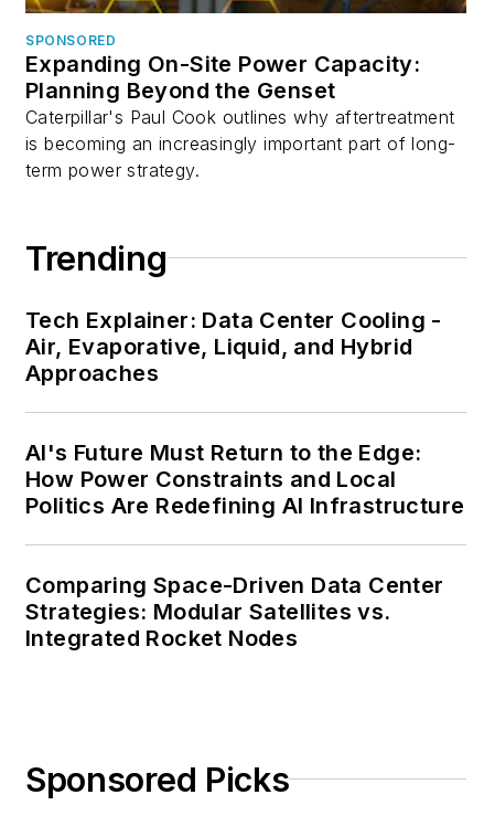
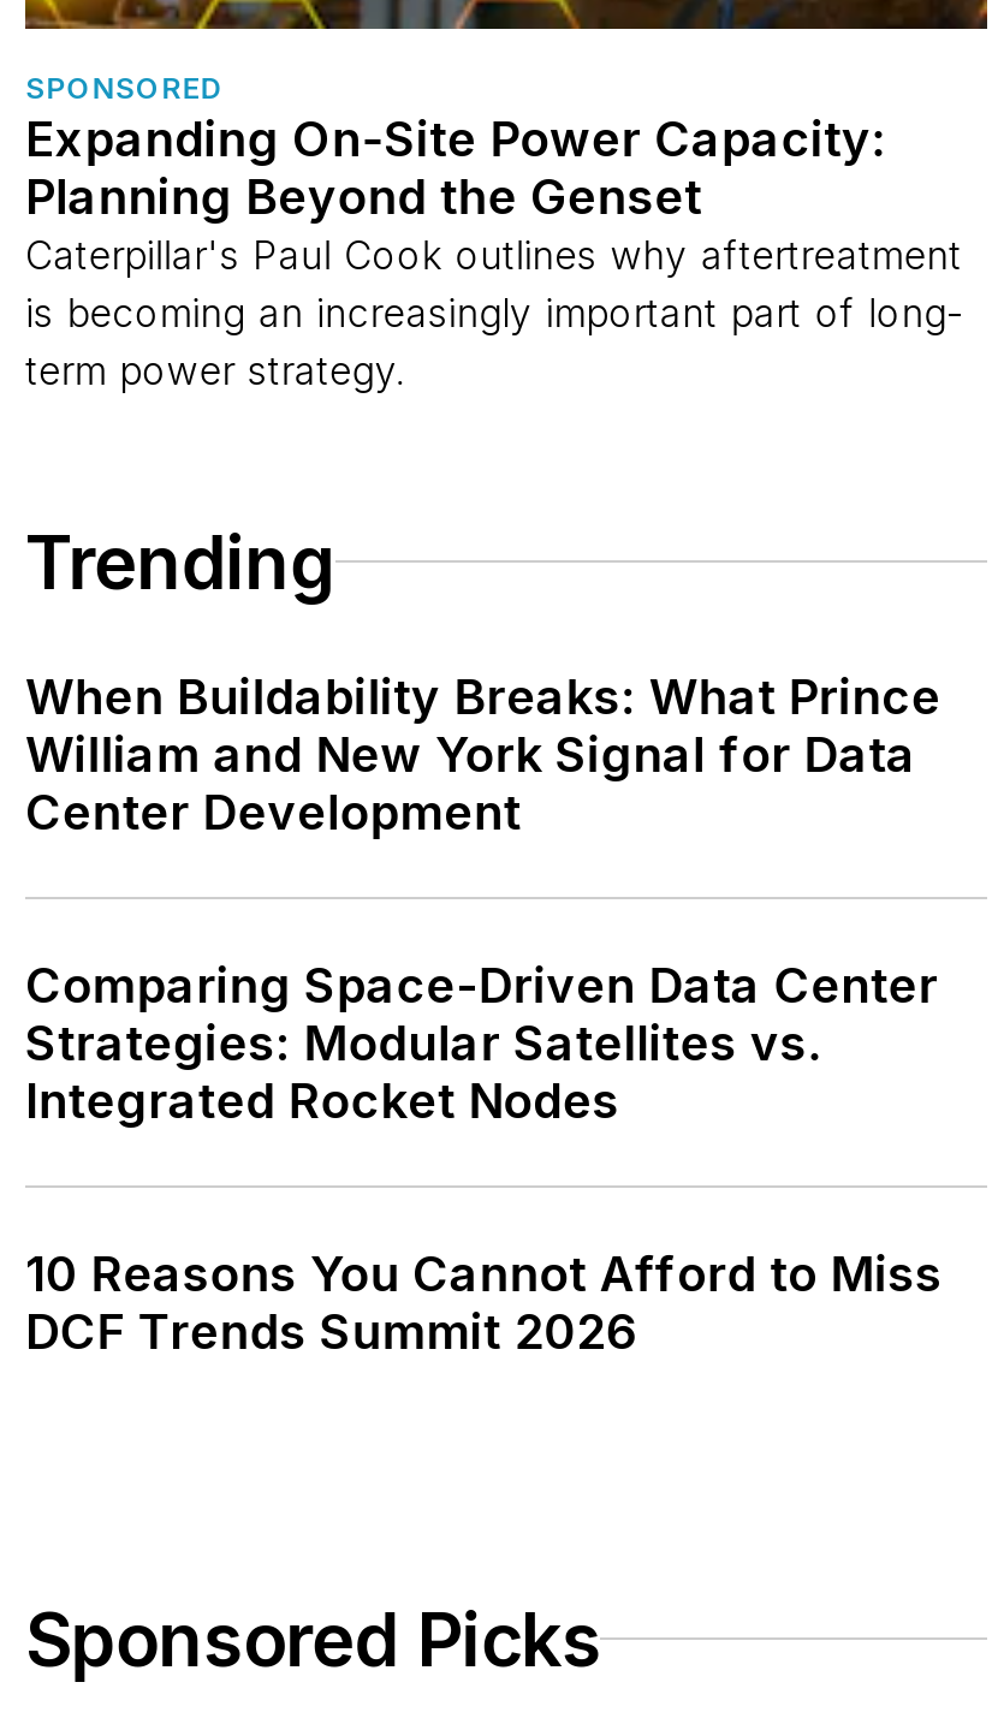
[25,306,465,518] Tech Explainer: Data Center Cooling - | Air, Evaporative, Liquid, and Hybrid | Approaches | AI's Future Must Return to the Edge: | How Power Constraints and Local | Politics Are Redefining AI Infrastructure -> [25,667,941,840] When Buildability Breaks: What Prince | William and New York Signal for Data | Center Development
moved [25,571,444,651] -> [25,956,938,1129]: Comparing Space-Driven Data Center | Strategies: Modular Satellites vs. | Integrated Rocket Nodes
none -> [25,1244,942,1360] 10 Reasons You Cannot Afford to Miss | DCF Trends Summit 2026

